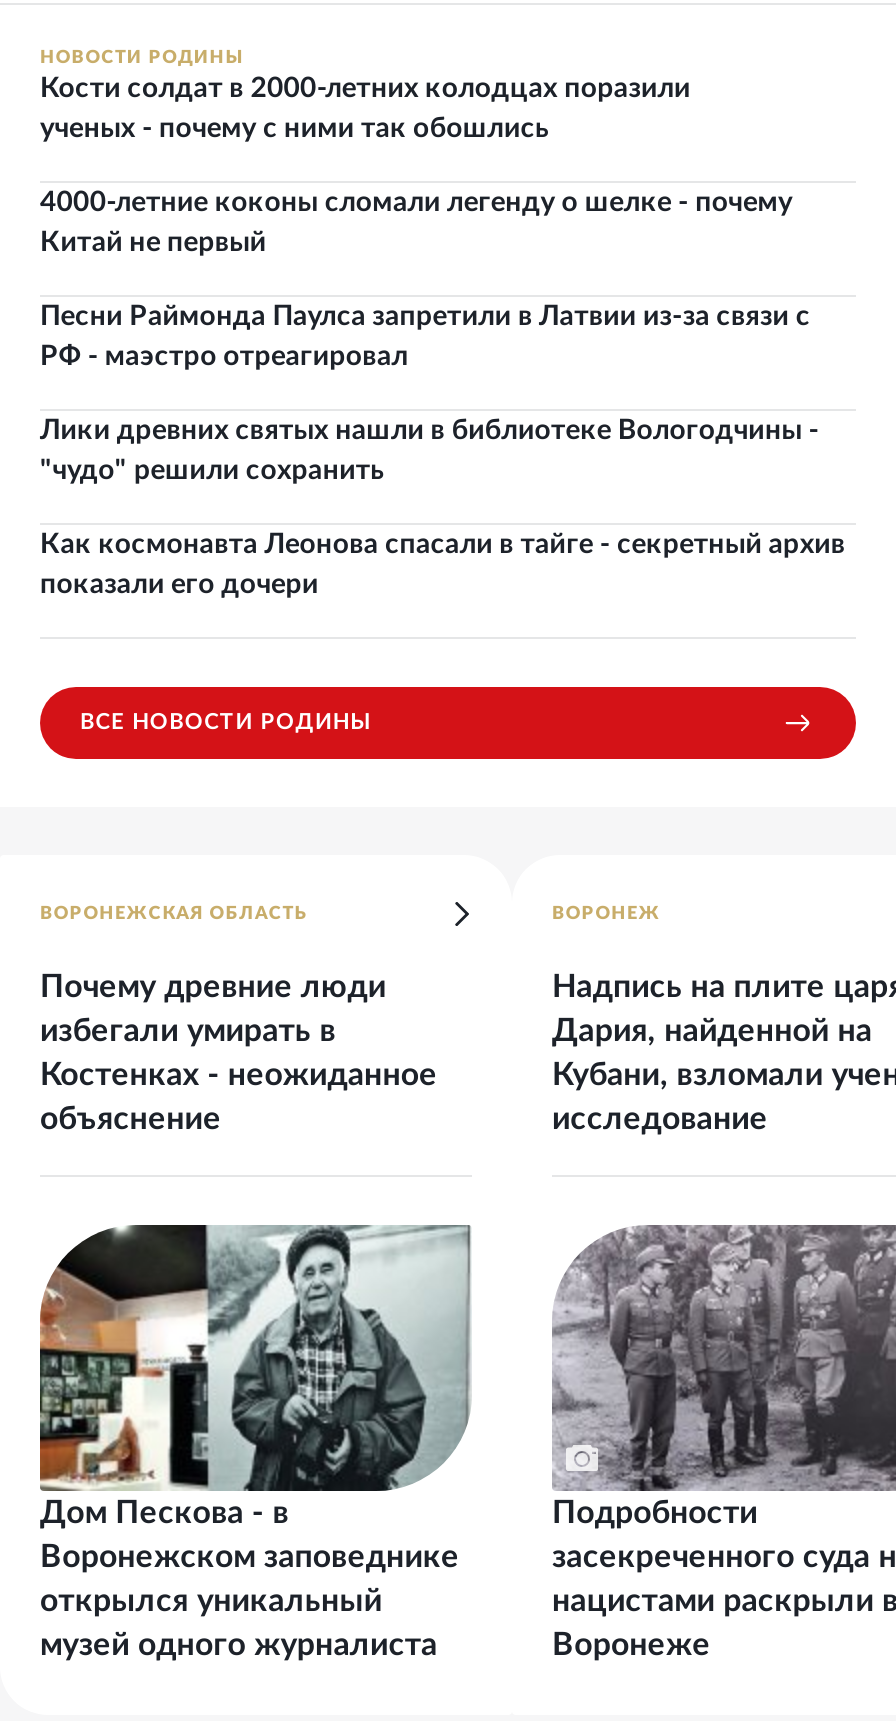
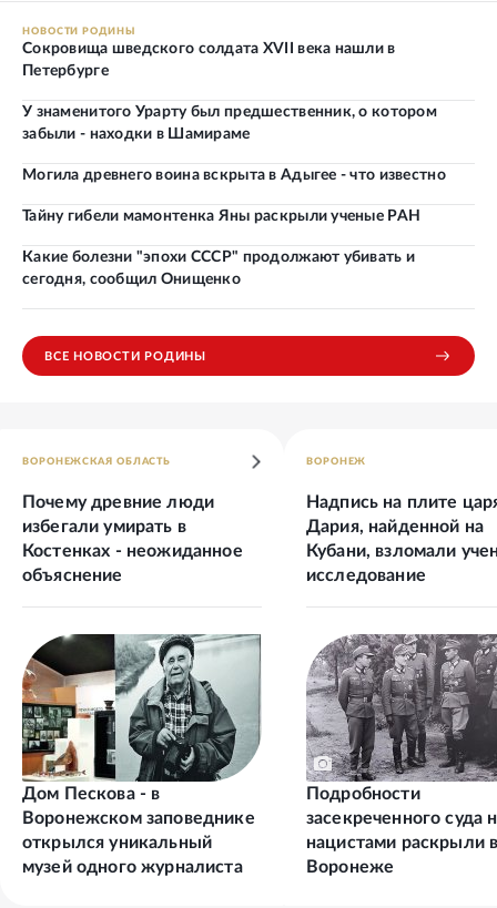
[40,75,691,143] Кости солдат в 2000‑летних колодцах поразили | ученых - почему с ними так обошлись -> [22,41,396,79] Сокровища шведского солдата XVII века нашли в | Петербурге
[40,189,793,257] 4000‑летние коконы сломали легенду о шелке - почему | Китай не первый -> [22,105,437,142] У знаменитого Урарту был предшественник, о котором | забыли - находки в Шамираме
[40,303,810,371] Песни Раймонда Паулса запретили в Латвии из‑за связи с | РФ - маэстро отреагировал -> [22,168,446,183] Могила древнего воина вскрыта в Адыгее - что известно
[40,417,819,485] Лики древних святых нашли в библиотеке Вологодчины - | "чудо" решили сохранить -> [22,209,421,224] Тайну гибели мамонтенка Яны раскрыли ученые РАН
[40,531,845,599] Как космонавта Леонова спасали в тайге - секретный архив | показали его дочери -> [22,250,415,288] Какие болезни "эпохи СССР" продолжают убивать и | сегодня, сообщил Онищенко

